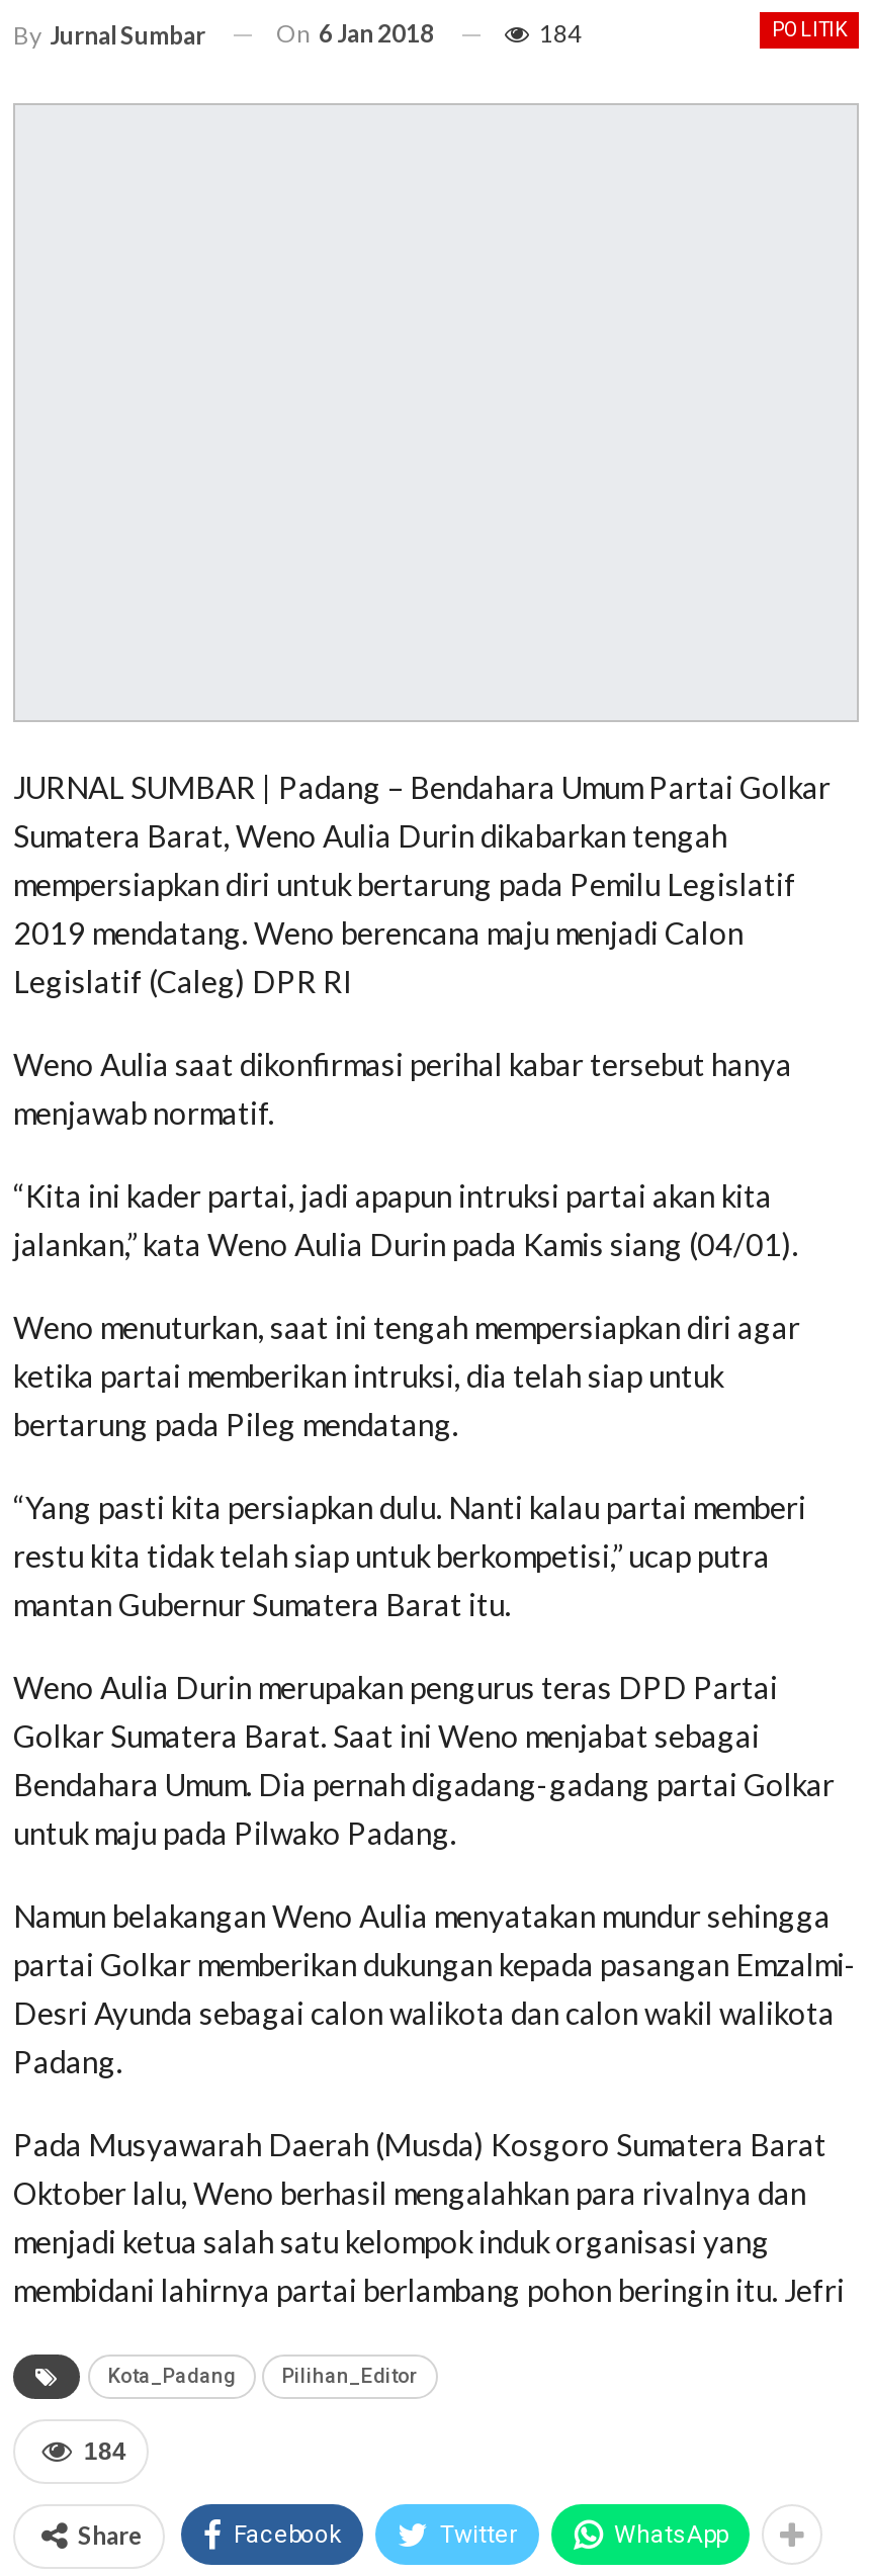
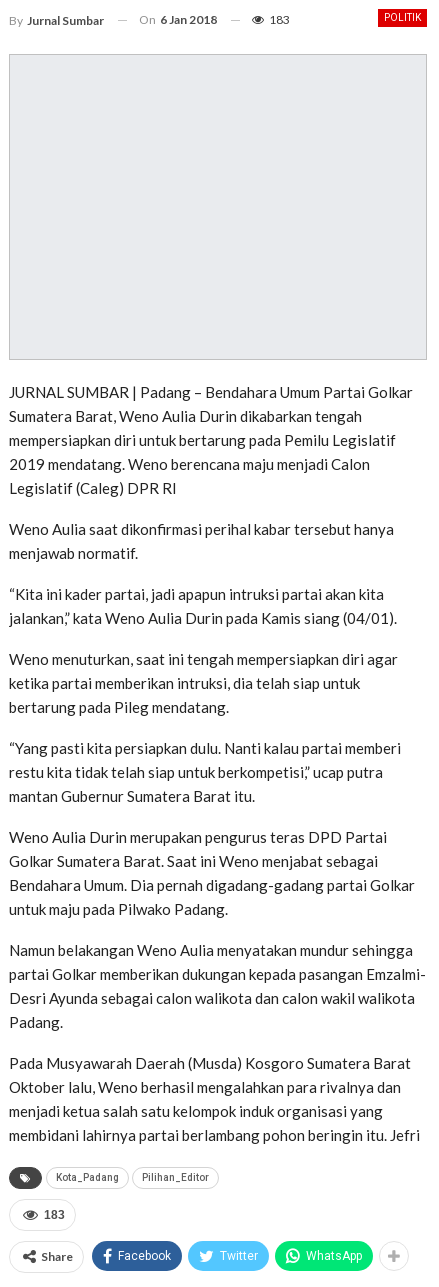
[535,18,582,49] 184 -> [267,12,290,27] 183
[84,2437,126,2465] 184 -> [44,1208,65,1222] 183

